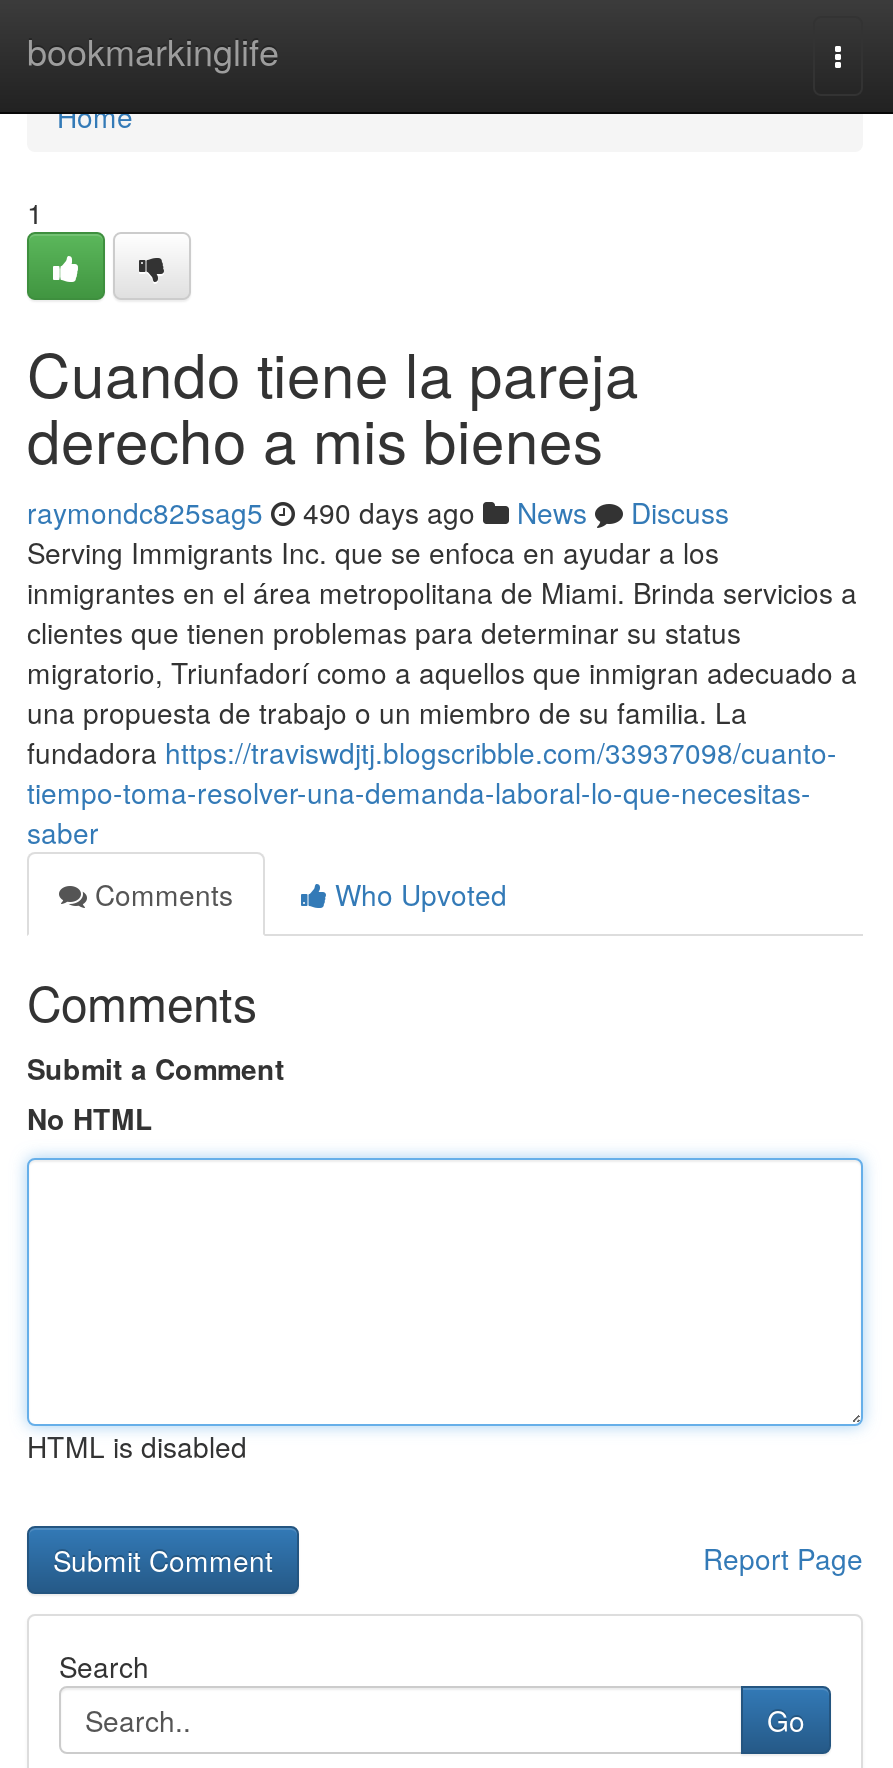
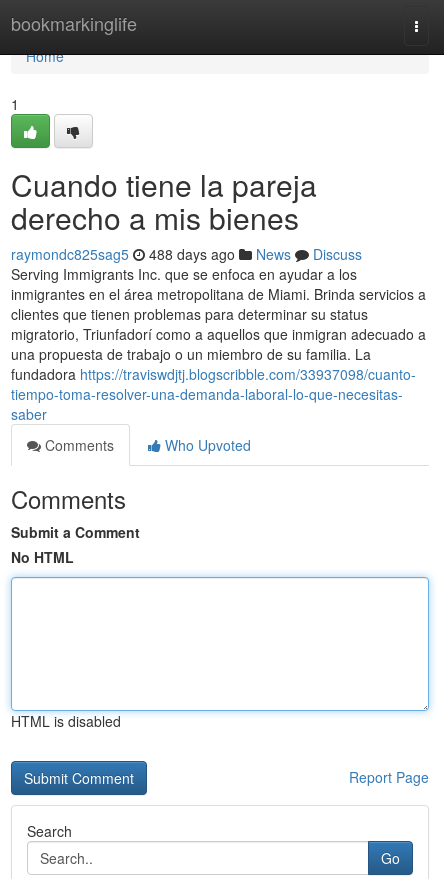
[27,492,729,532] raymondc825sag5 490 days ago News Discuss -> [11,244,362,264] raymondc825sag5 488 days ago News Discuss

